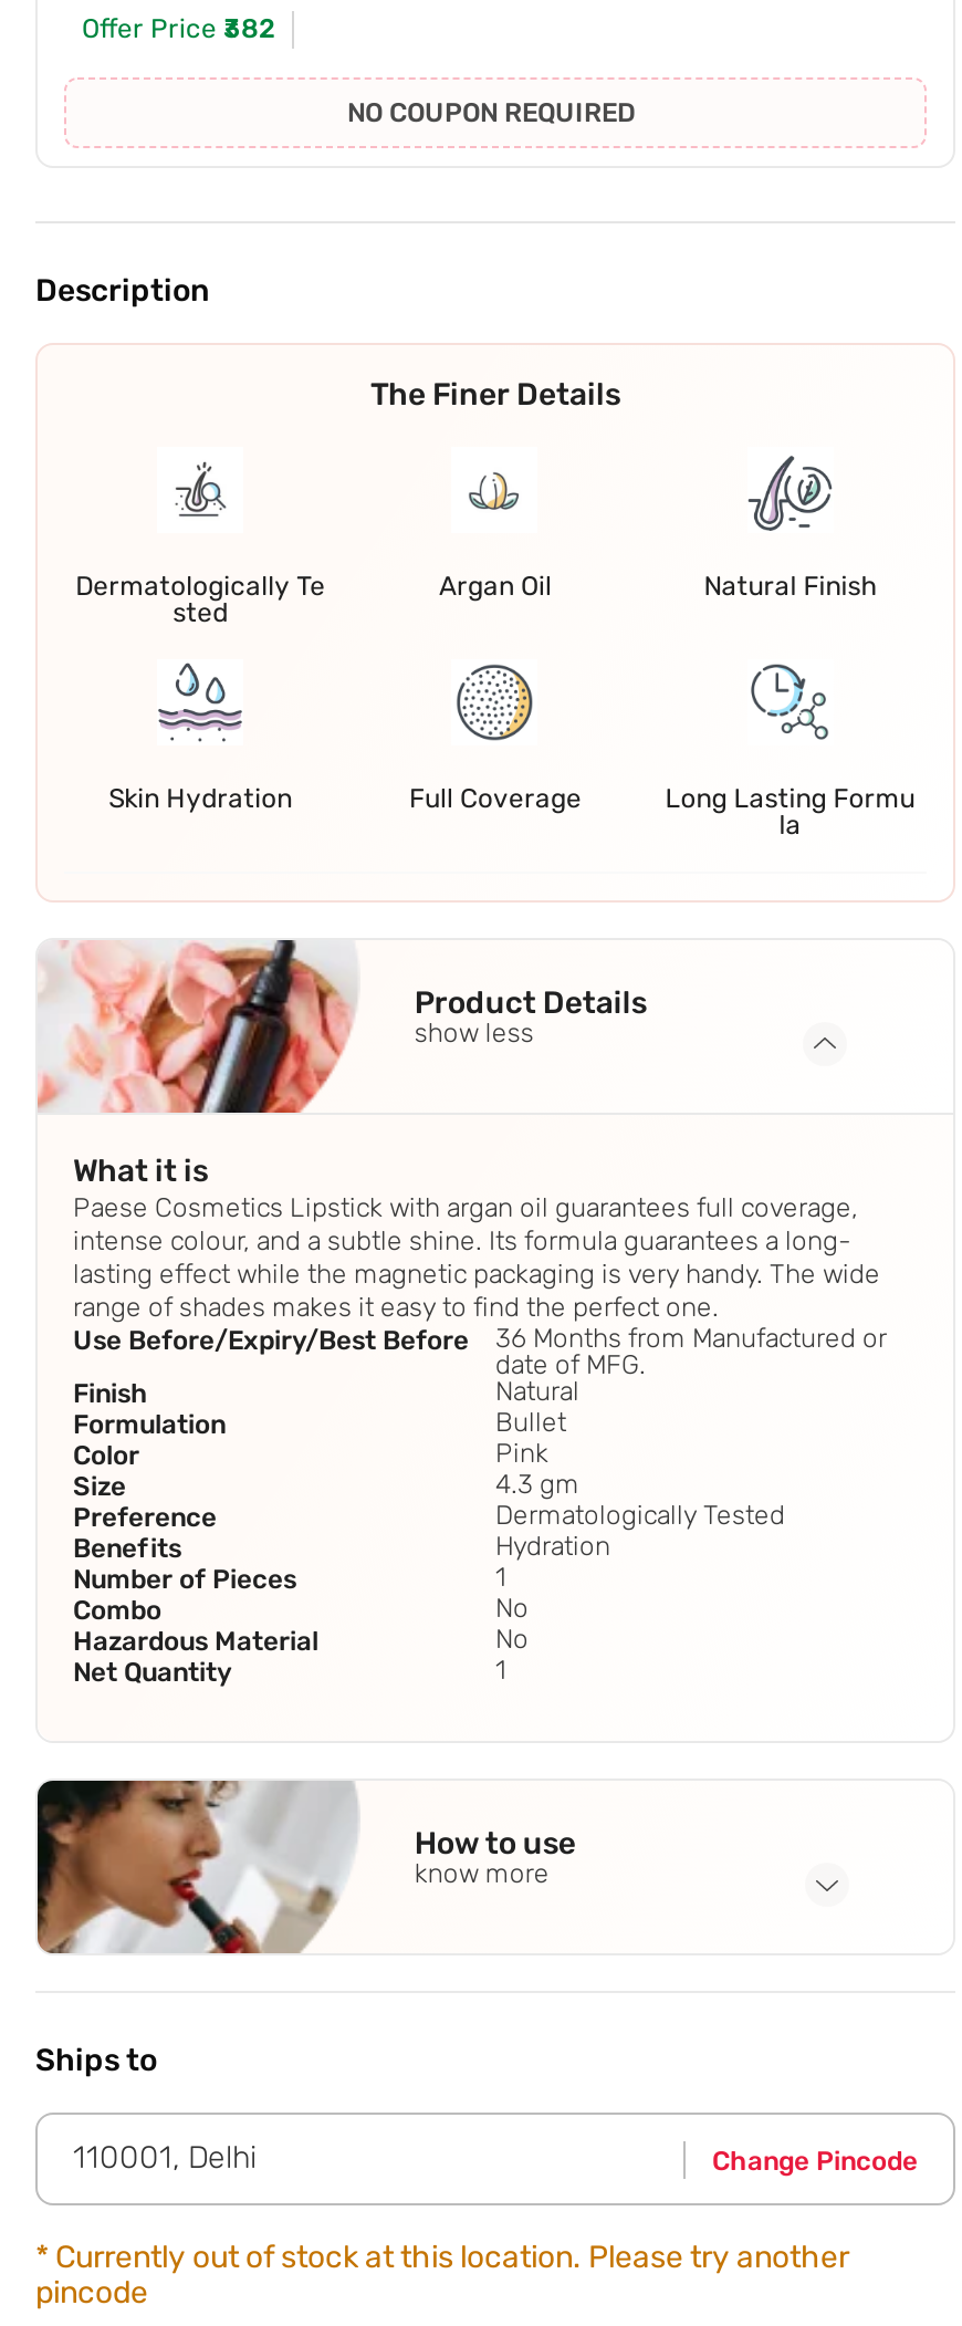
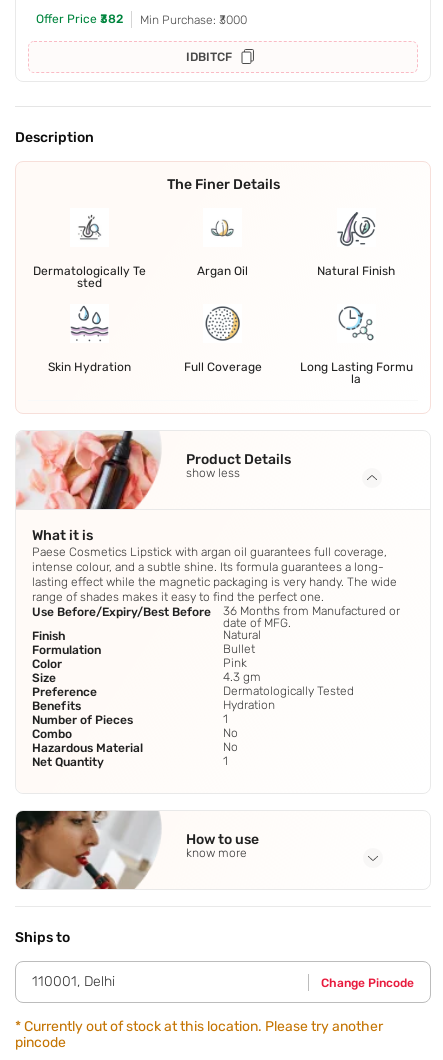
[347,98,635,129] NO COUPON REQUIRED -> [140,13,247,64] Min Purchase: ₹3000 | IDBITCF

